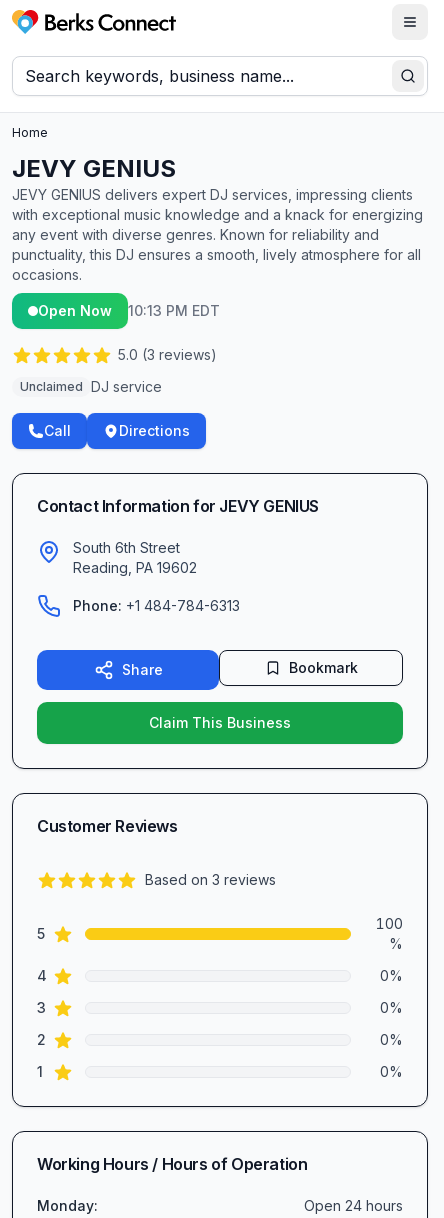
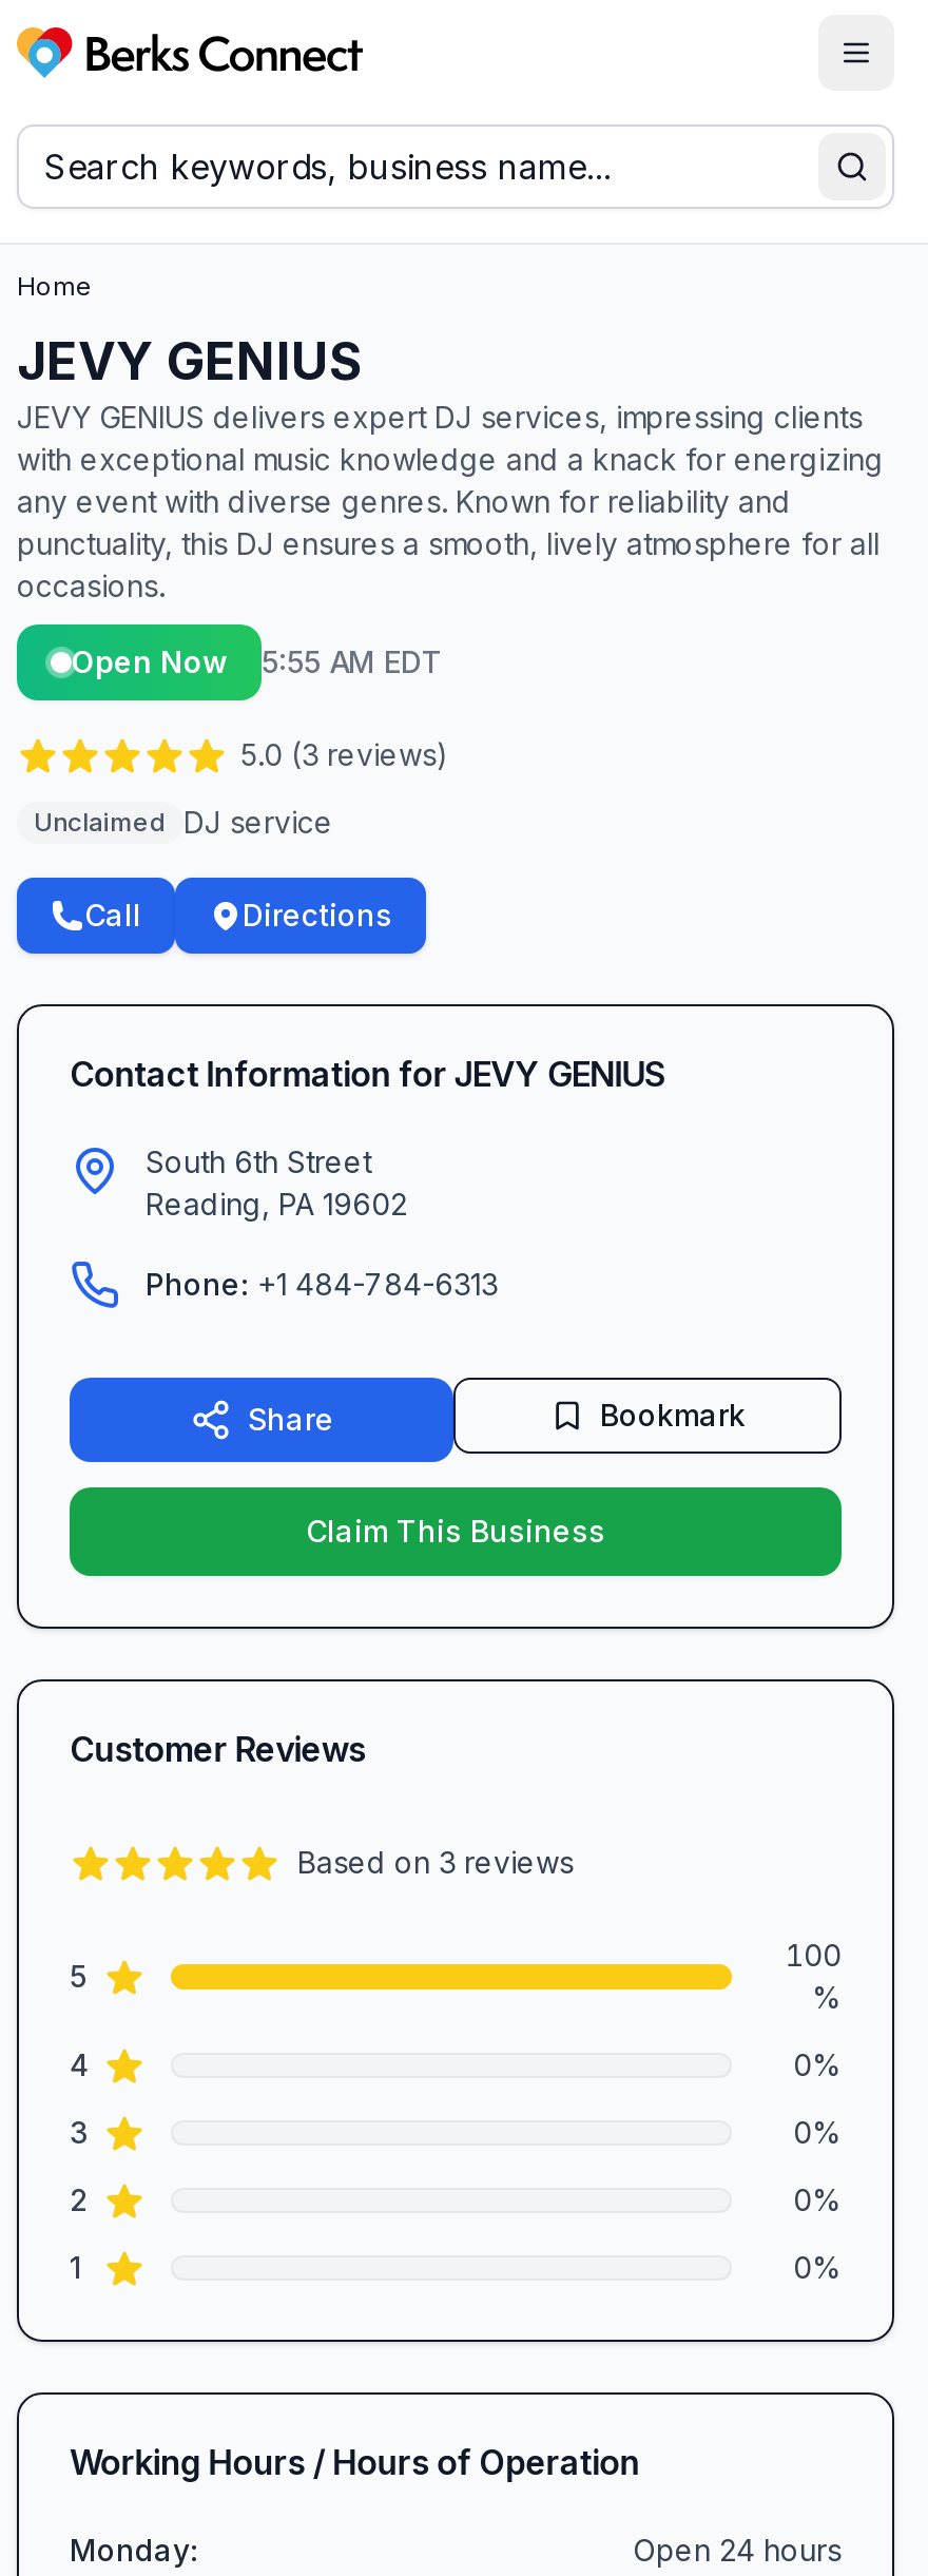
[38,302,220,319] Open Now 10:13 PM EDT -> [72,643,443,679] Open Now 5:55 AM EDT

